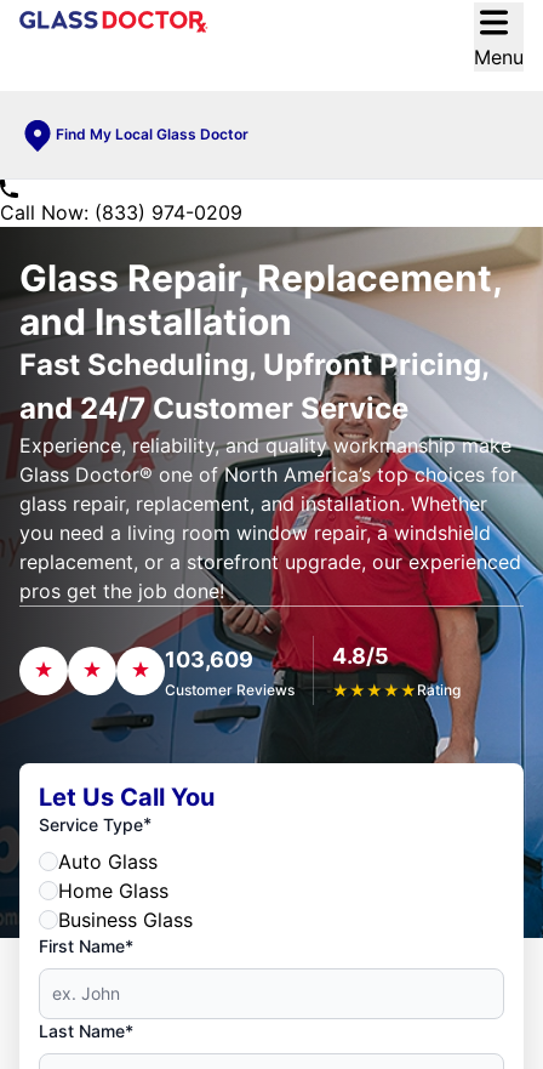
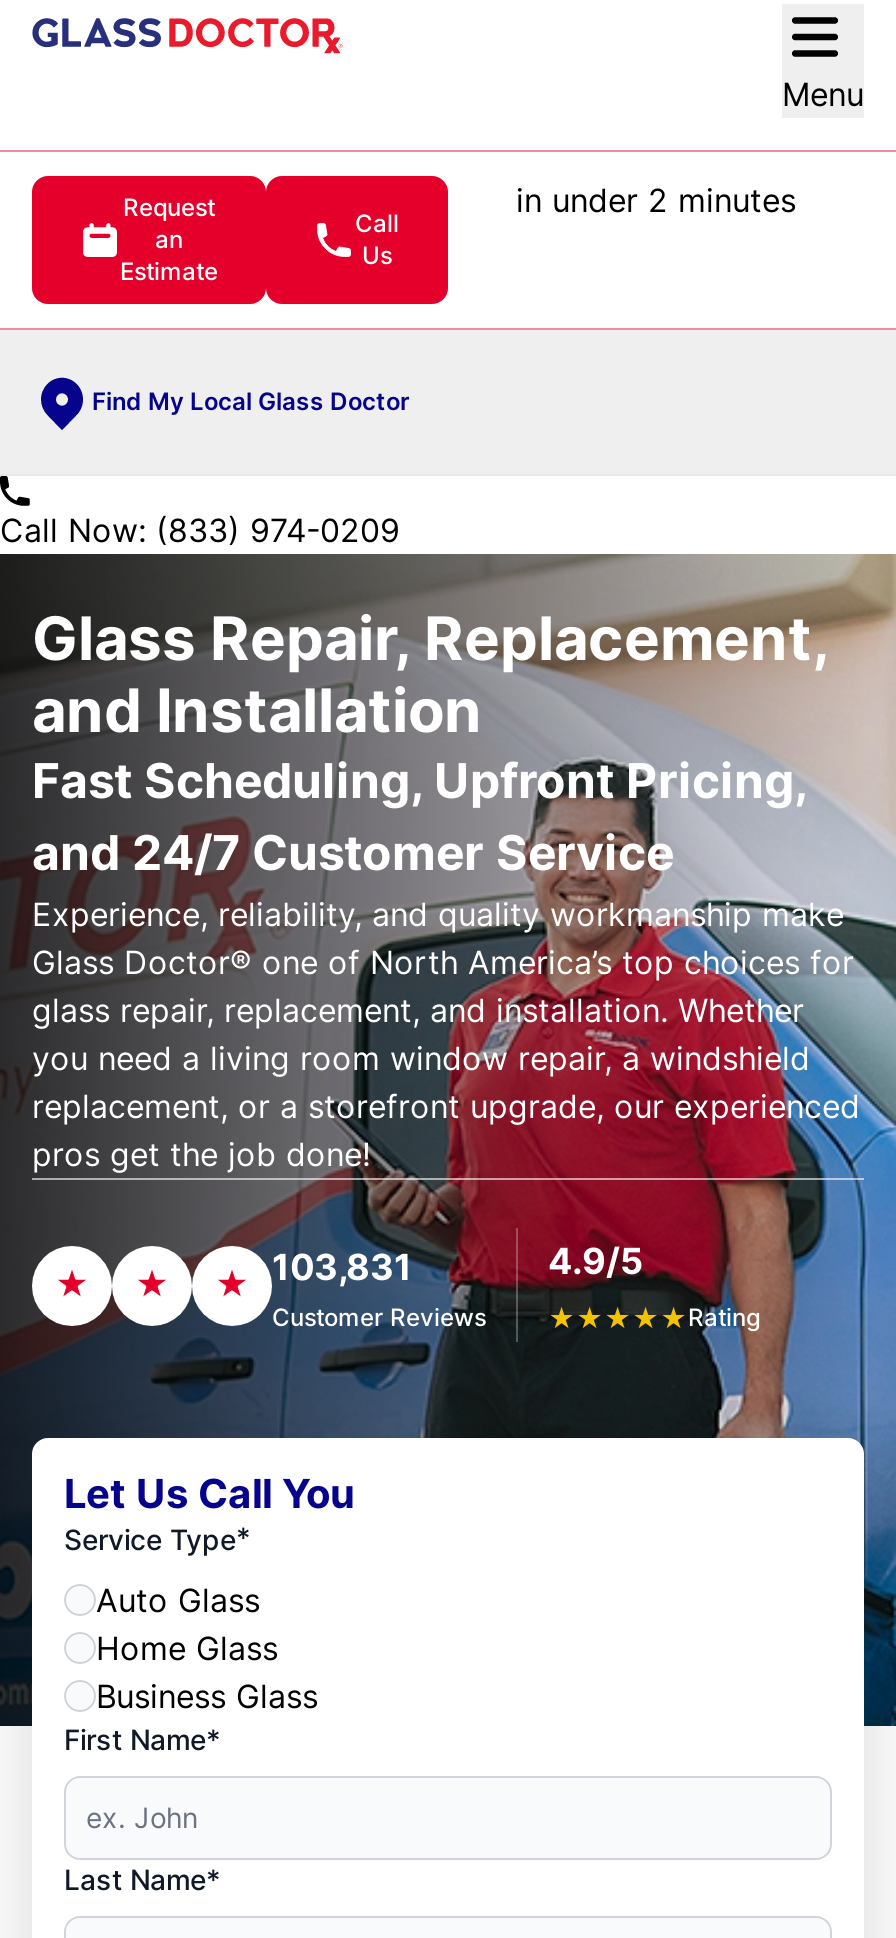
none -> [30,174,450,306] [image] | Request | an | Estimate
none -> [355,208,399,270] Call | Us
none -> [516,180,796,220] in under 2 minutes
[165,646,253,672] 103,609 -> [272,1245,412,1287] 103,831
[332,642,389,668] 4.8/5 -> [548,1239,644,1281] 4.9/5

